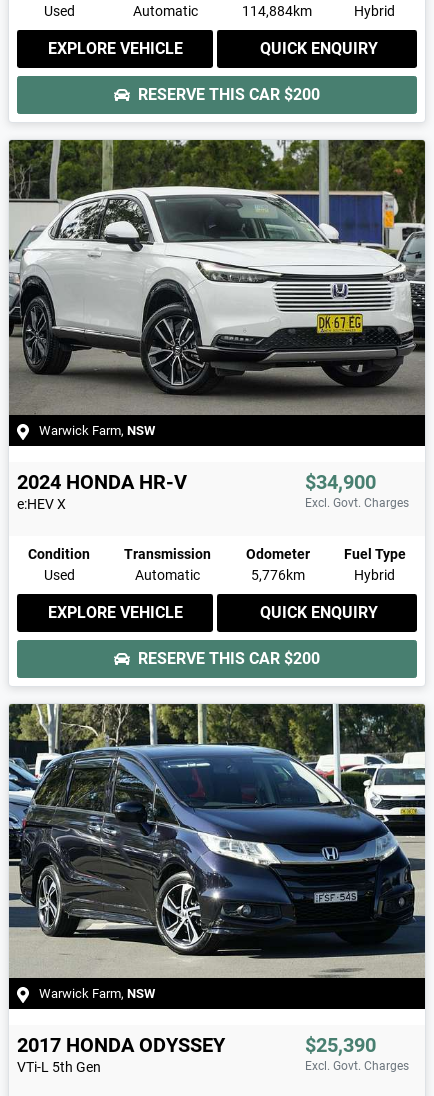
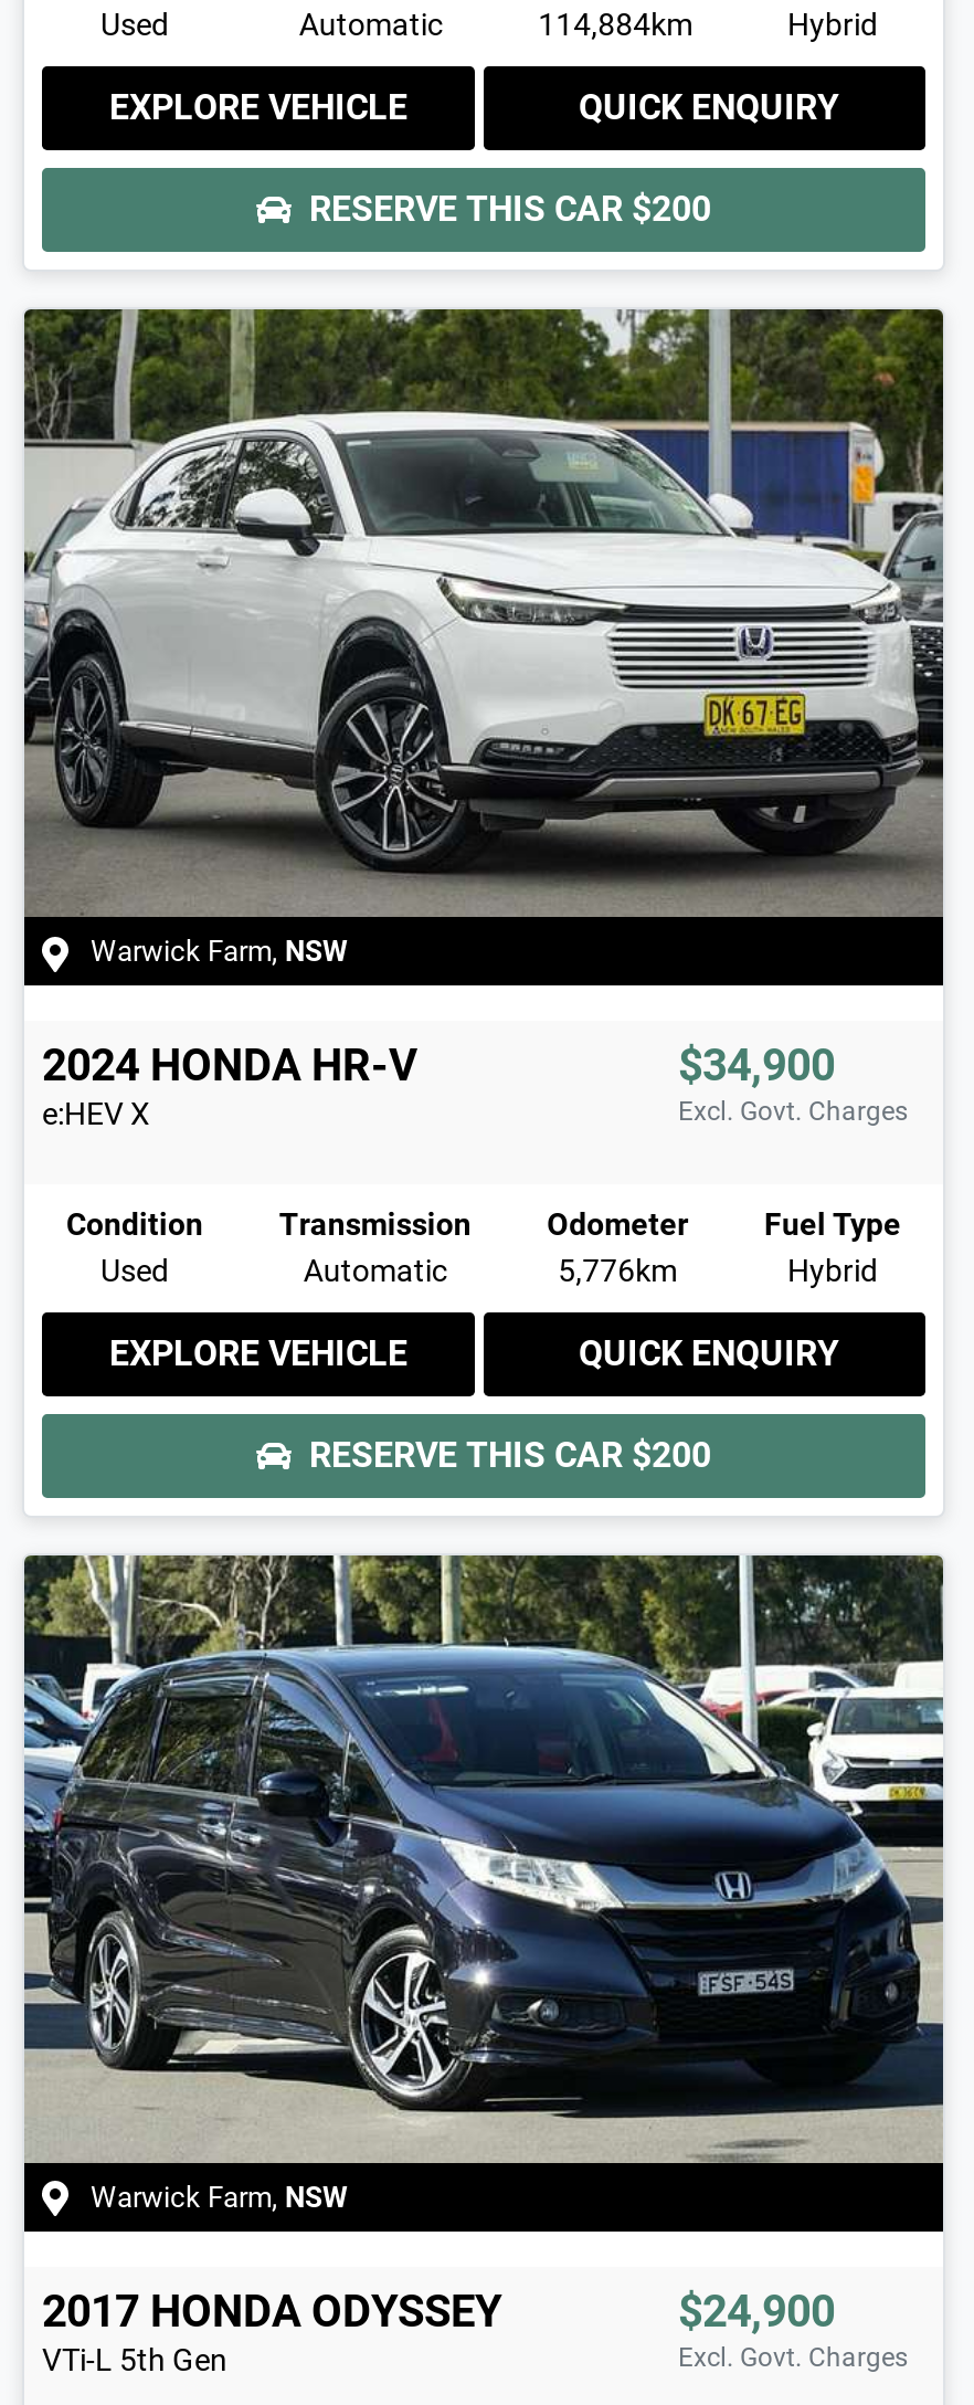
[305,1033,376,1057] $25,390 -> [678,2283,835,2337] $24,900

